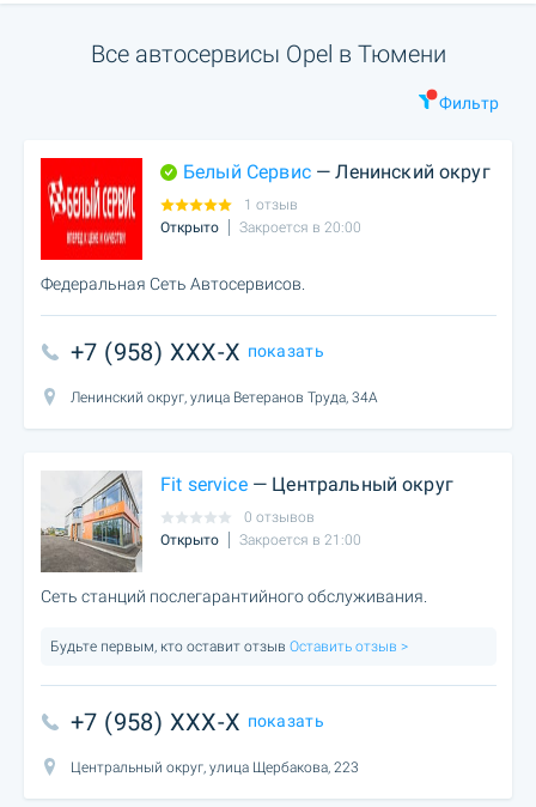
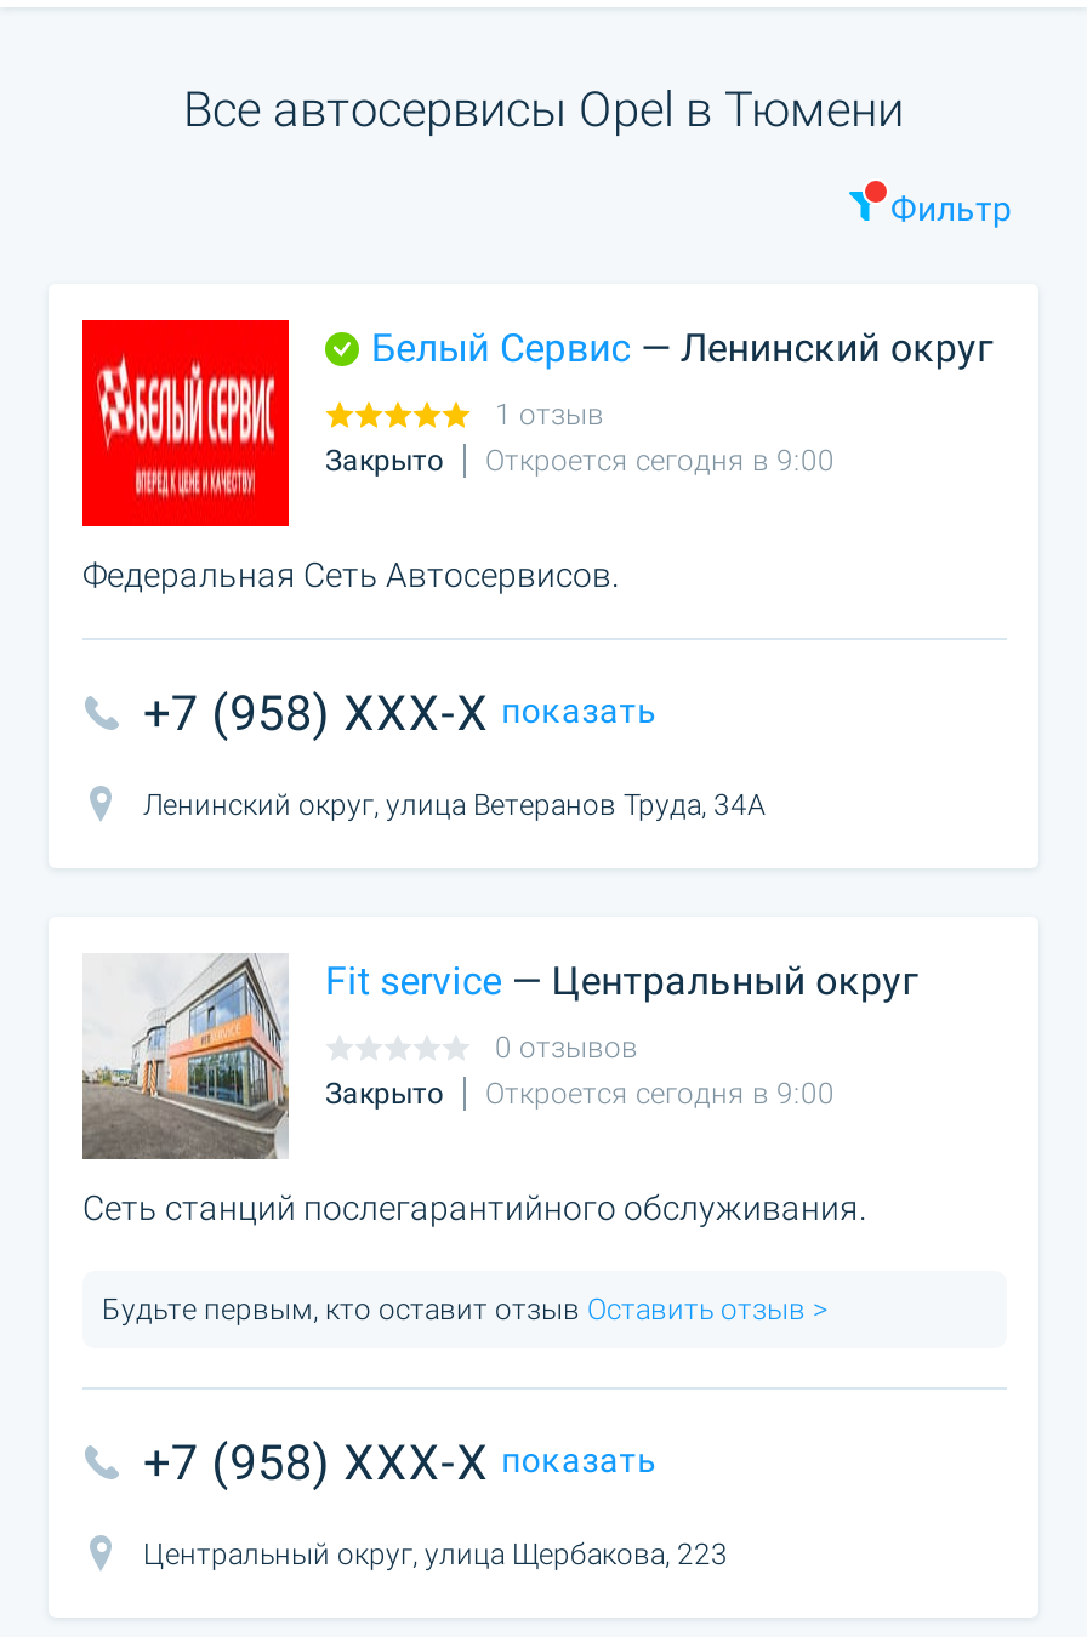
[160,219,361,236] Открыто | Закроется в 20:00 -> [325,444,835,478] Закрыто | Откроется сегодня в 9:00
[160,532,361,548] Открыто | Закроется в 21:00 -> [325,1077,835,1111] Закрыто | Откроется сегодня в 9:00

